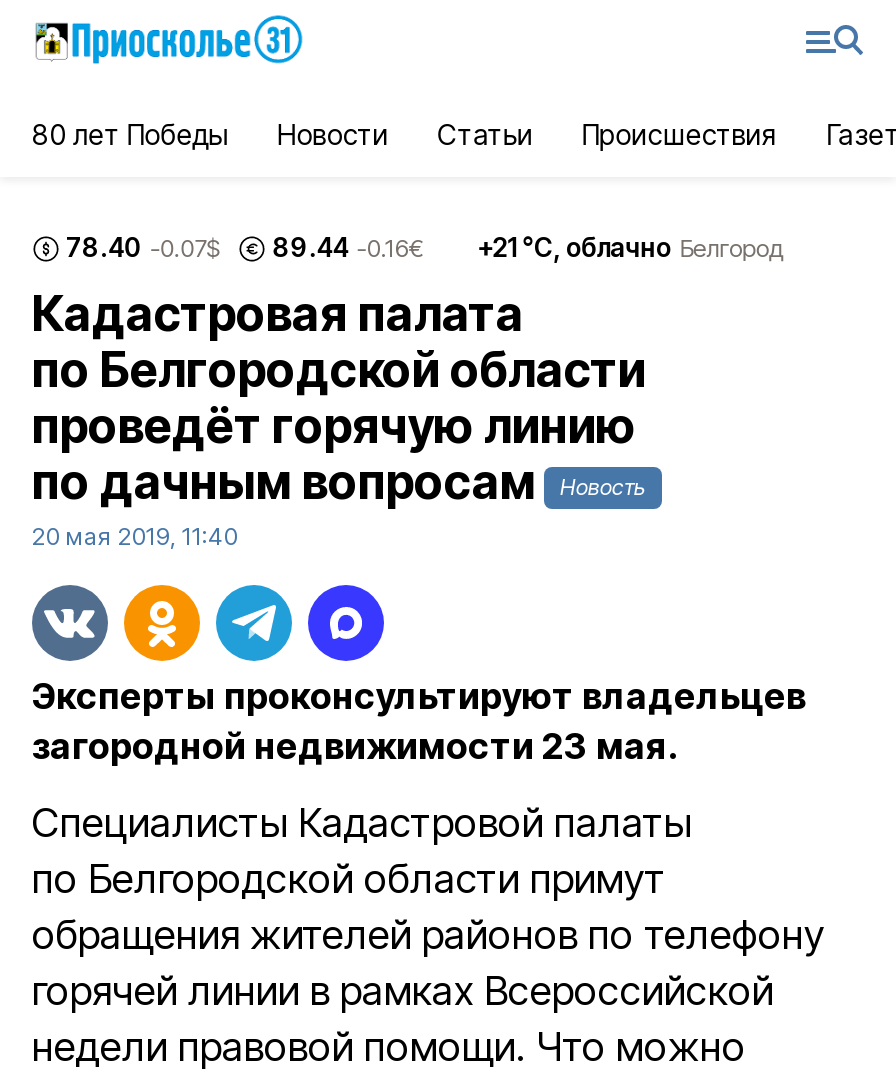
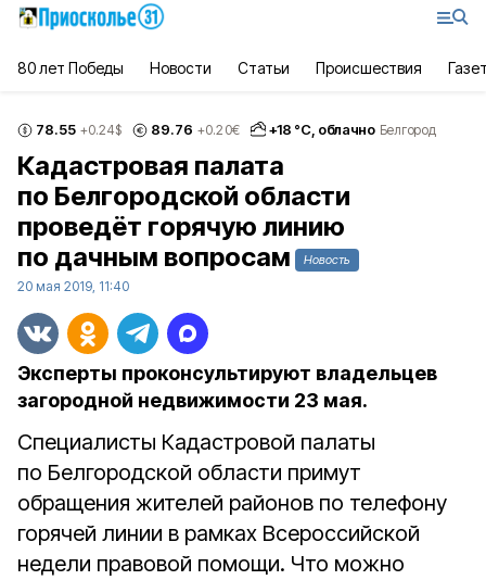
[66,230,219,262] 78.40 -0.07$ -> [36,120,122,137] 78.55 +0.24$
[273,230,423,262] 89.44 -0.16€ -> [151,120,239,137] 89.76 +0.20€
[477,231,783,263] +21 °С, облачно Белгород -> [269,121,435,138] +18 °С, облачно Белгород

